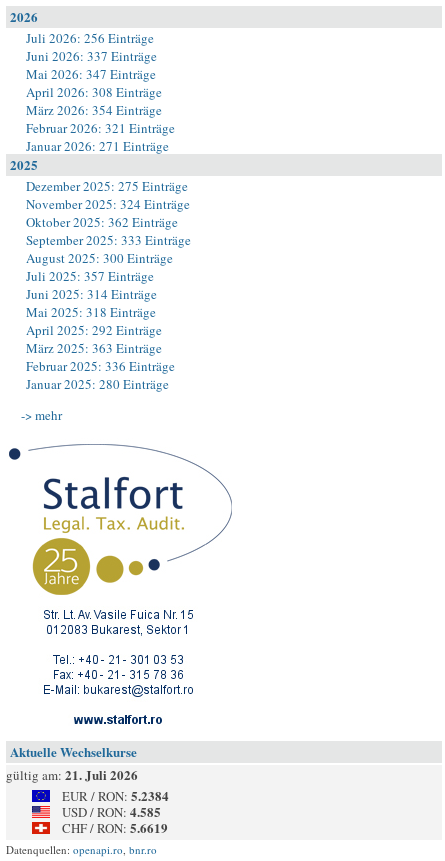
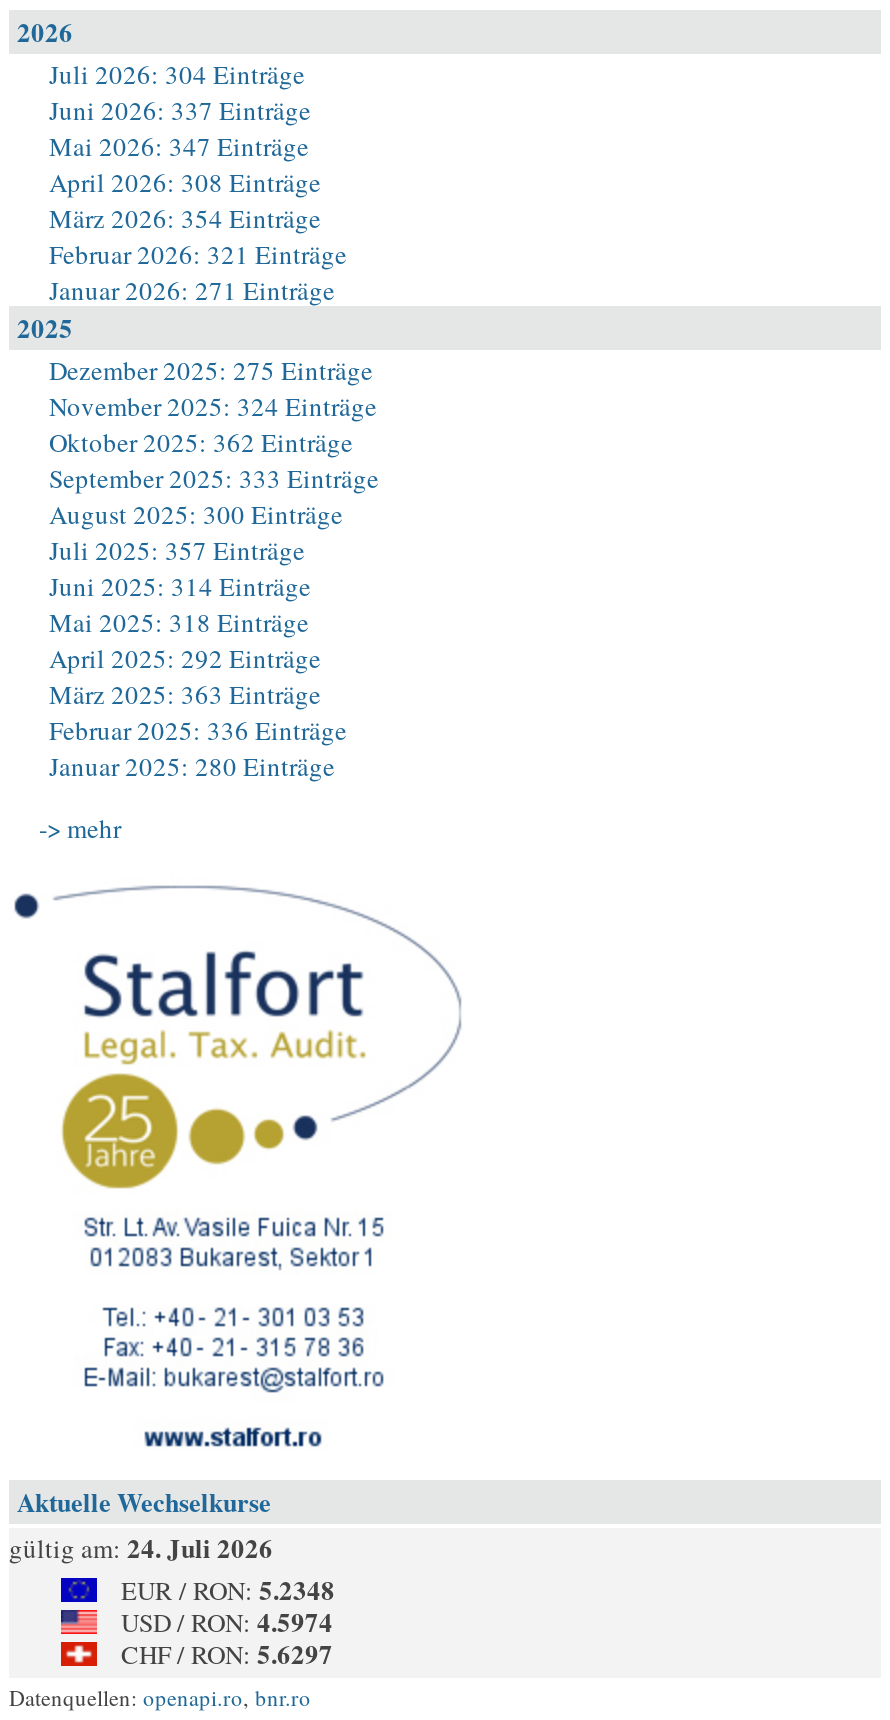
[26,29,154,47] Juli 2026: 256 Einträge -> [49,56,305,92] Juli 2026: 304 Einträge
[6,765,138,784] gültig am: 21. Juli 2026 -> [9,1528,273,1566] gültig am: 24. Juli 2026
[62,786,169,805] EUR / RON: 5.2384 -> [121,1570,335,1608] EUR / RON: 5.2348
[62,802,161,821] USD / RON: 4.585 -> [121,1602,333,1640] USD / RON: 4.5974
[62,818,168,837] CHF / RON: 5.6619 -> [121,1634,333,1672] CHF / RON: 5.6297

